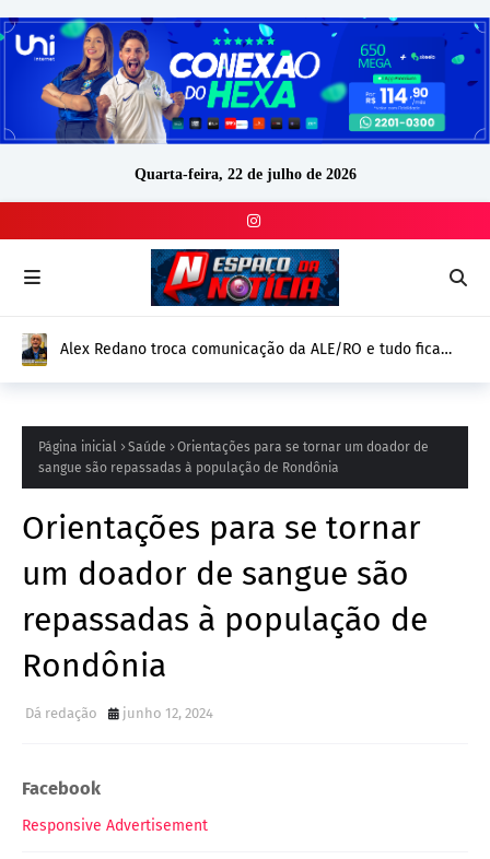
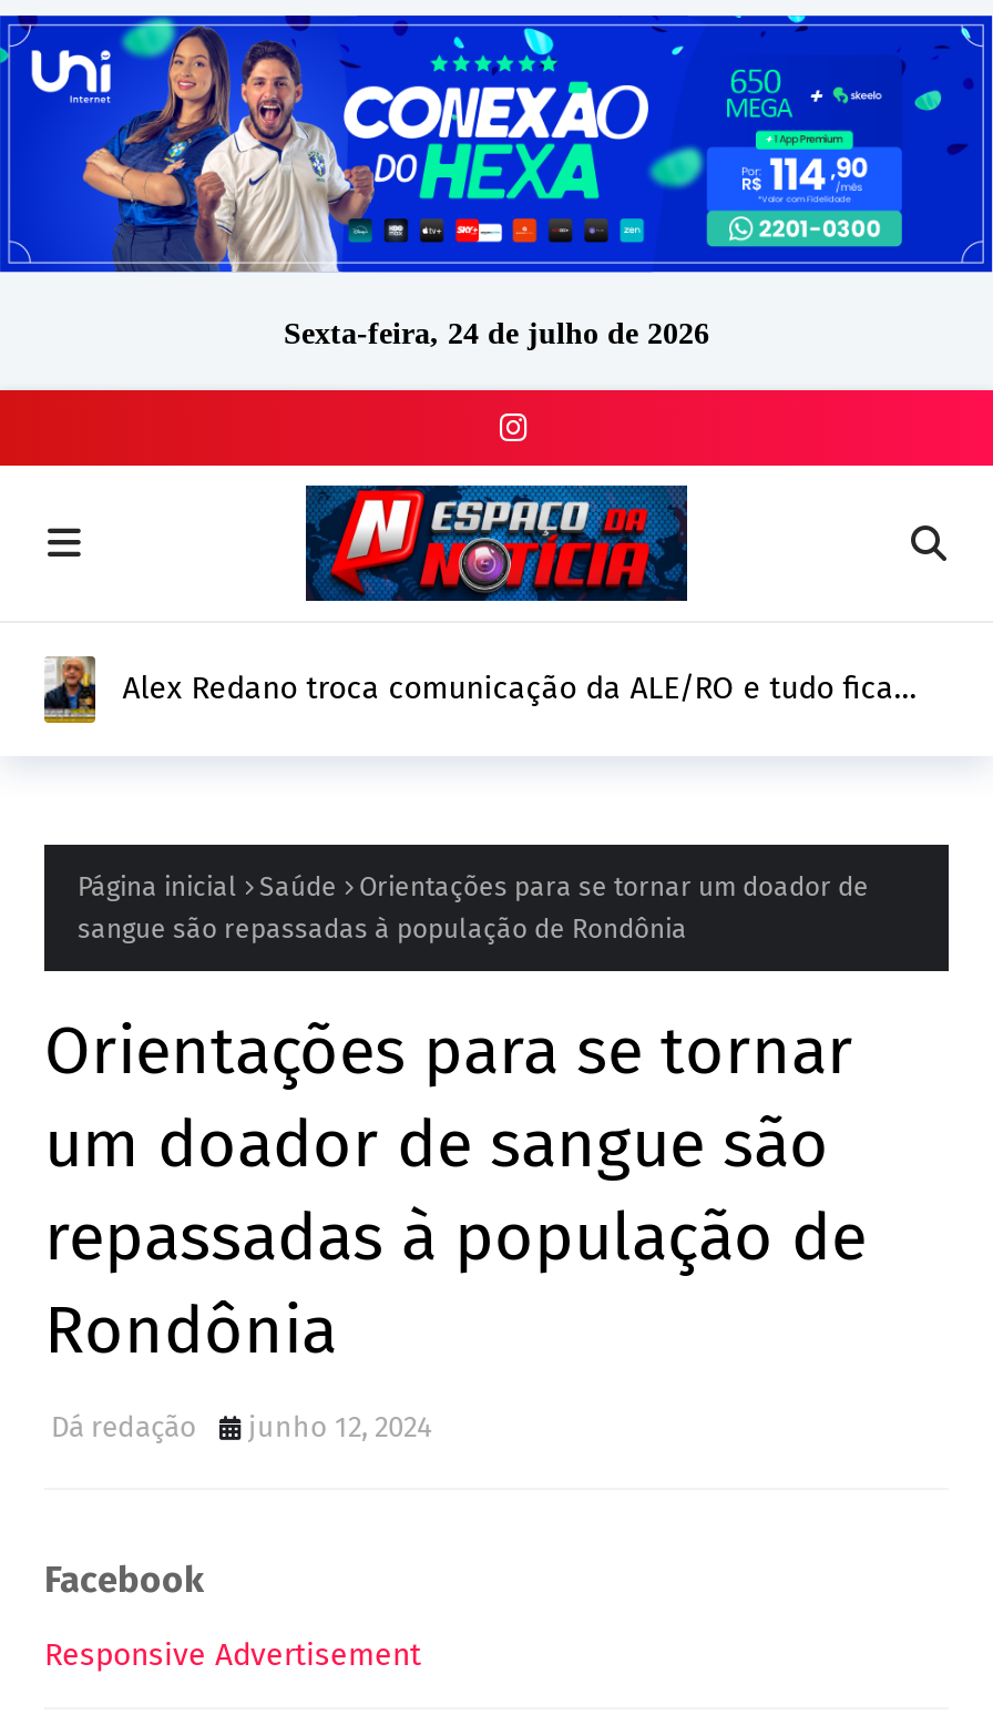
[134,166,356,182] Quarta-feira, 22 de julho de 2026 -> [284,317,709,350] Sexta-feira, 24 de julho de 2026

